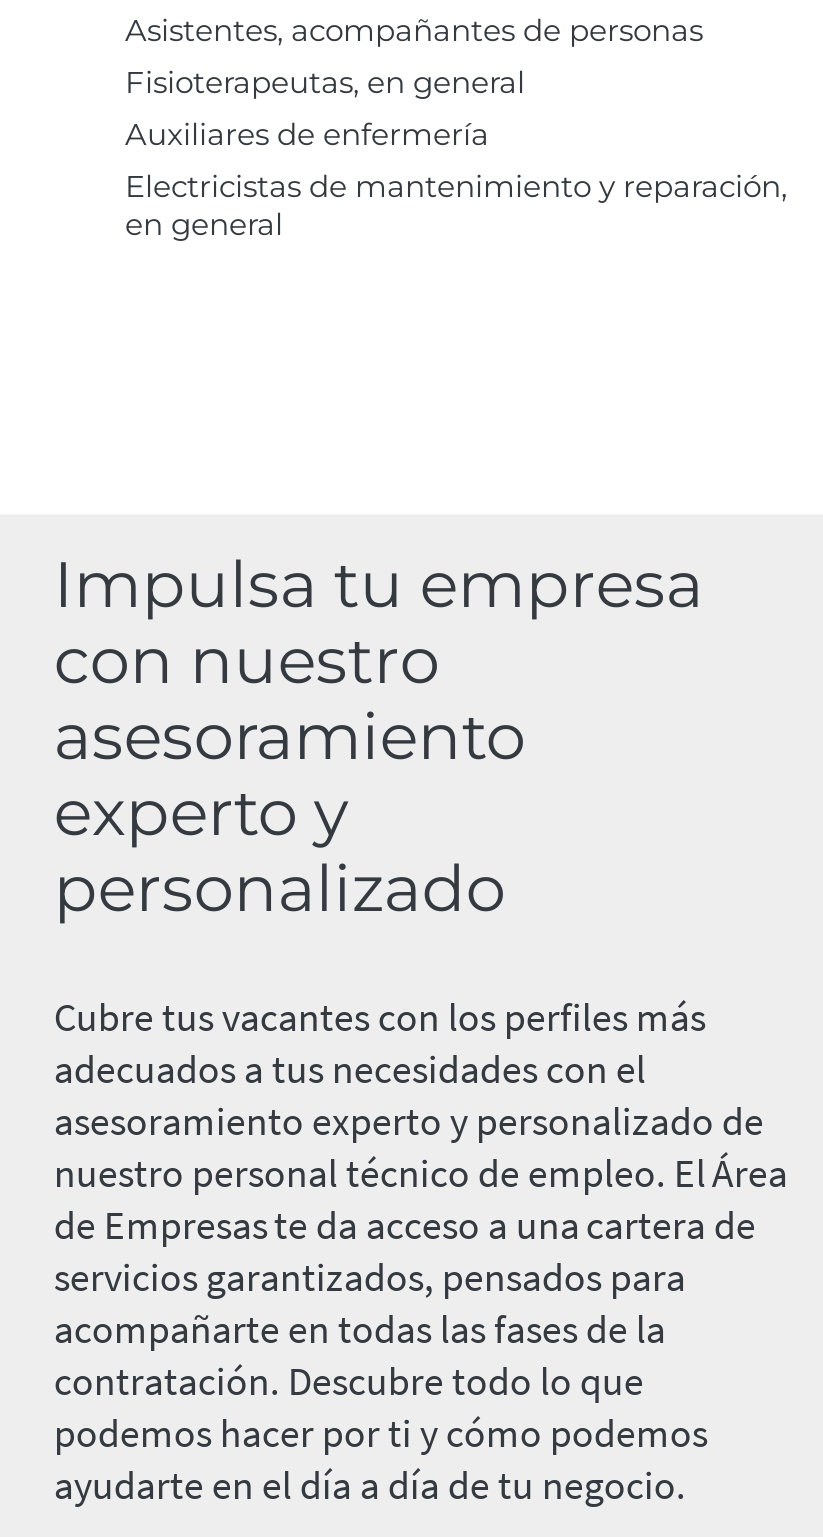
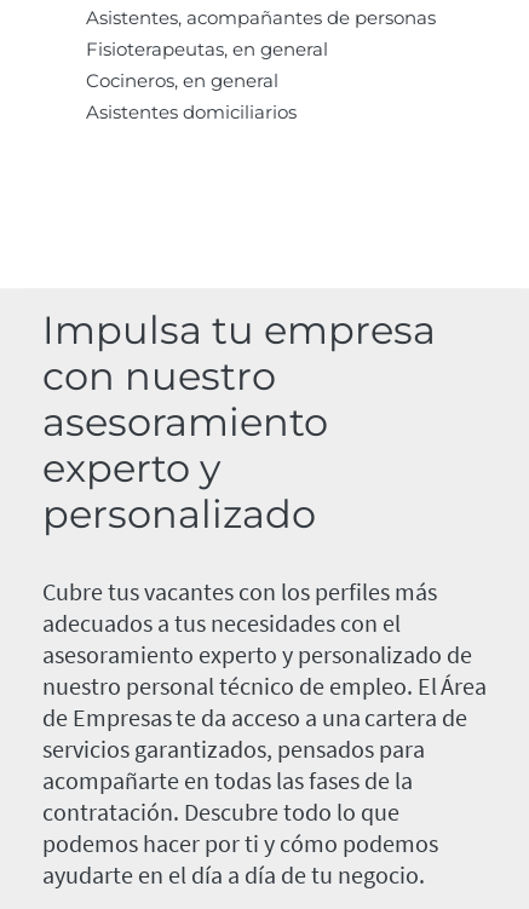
[125,114,787,242] Auxiliares de enfermería | Electricistas de mantenimiento y reparación, | en general -> [86,69,297,124] Cocineros, en general | Asistentes domiciliarios

